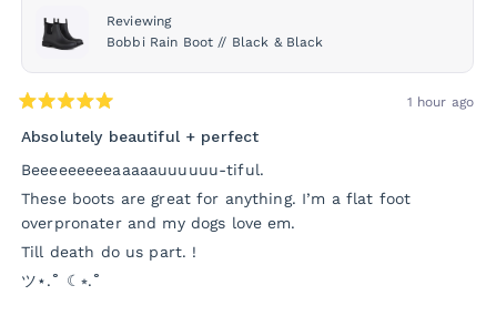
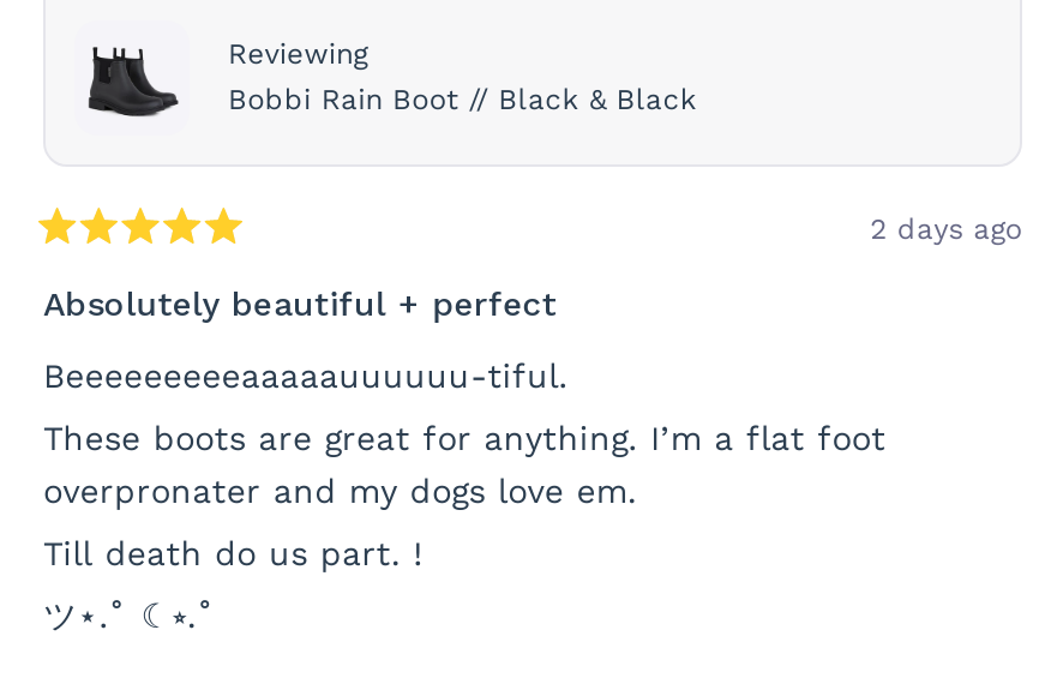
[407,95,474,110] 1 hour ago -> [870,213,1022,247] 2 days ago

